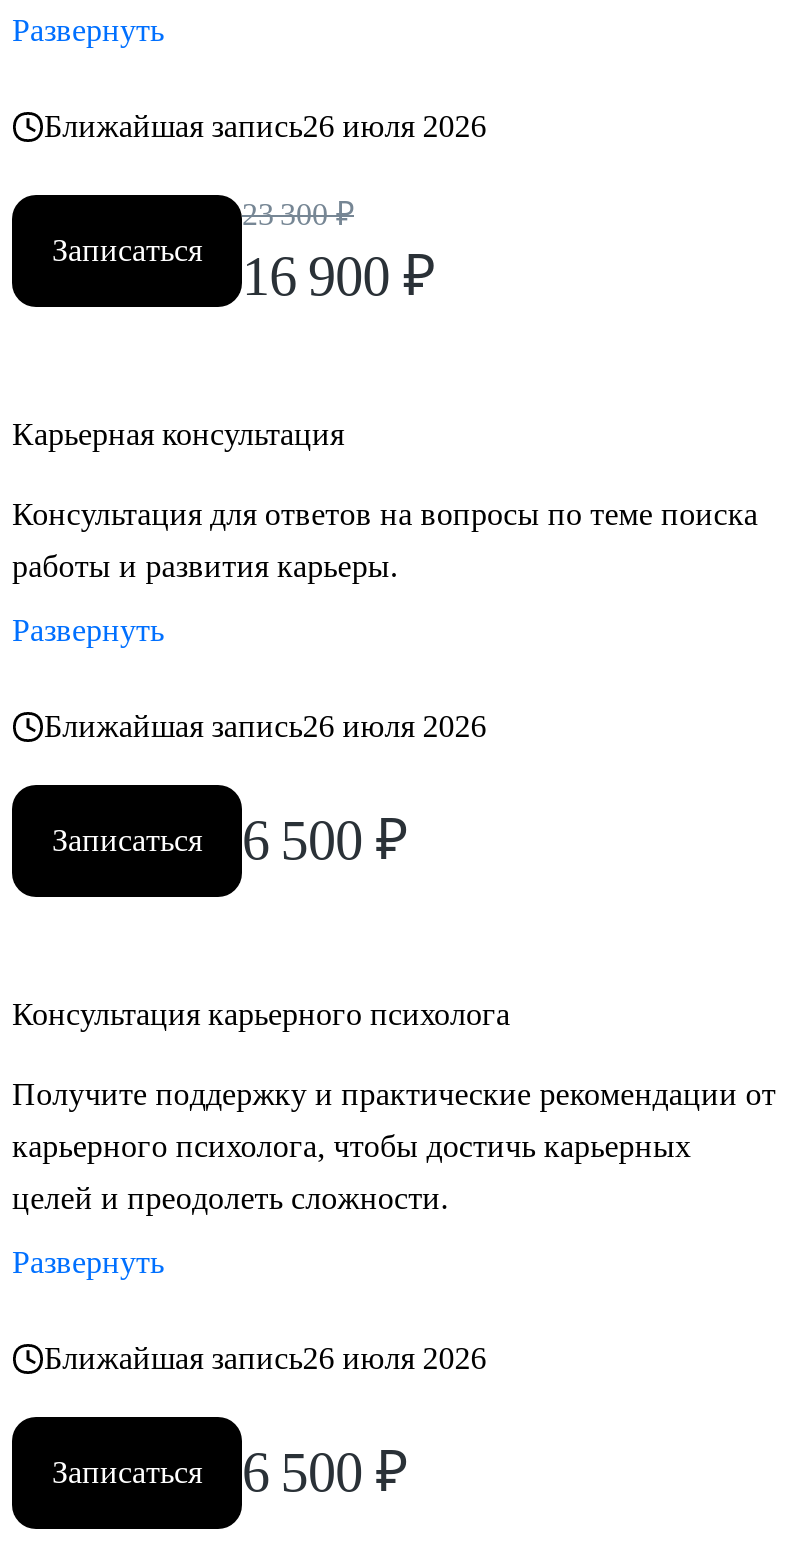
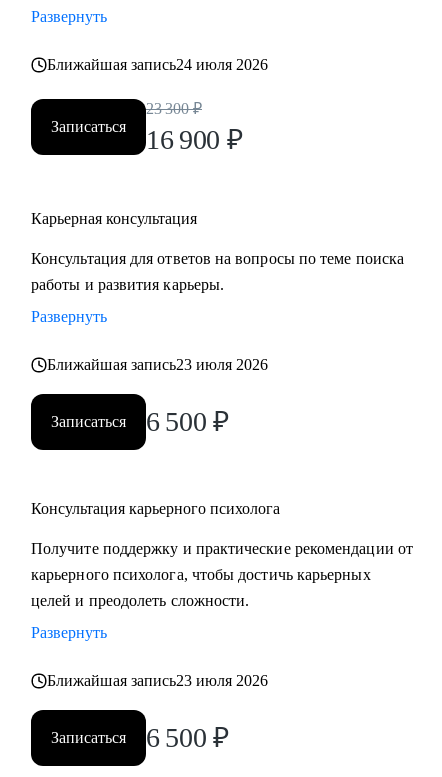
[44,109,487,143] Ближайшая запись26 июля 2026 -> [47,56,268,73] Ближайшая запись24 июля 2026
[44,709,487,743] Ближайшая запись26 июля 2026 -> [47,356,268,373] Ближайшая запись23 июля 2026
[44,1341,487,1375] Ближайшая запись26 июля 2026 -> [47,672,268,689] Ближайшая запись23 июля 2026

